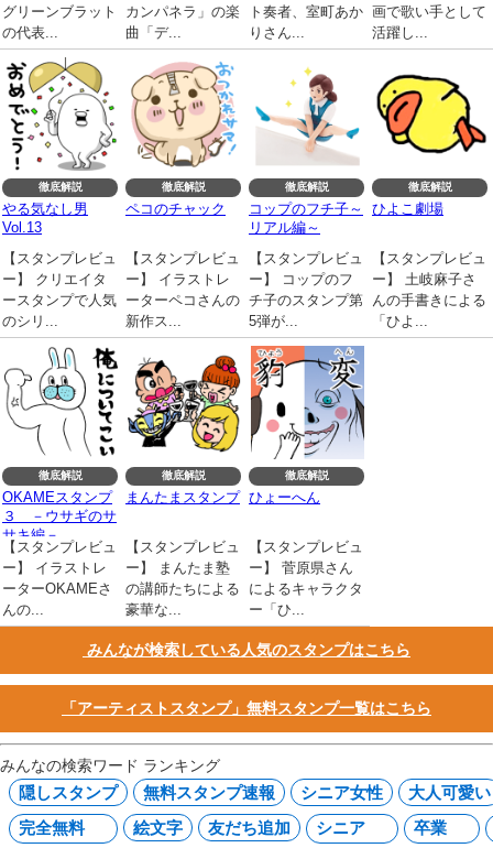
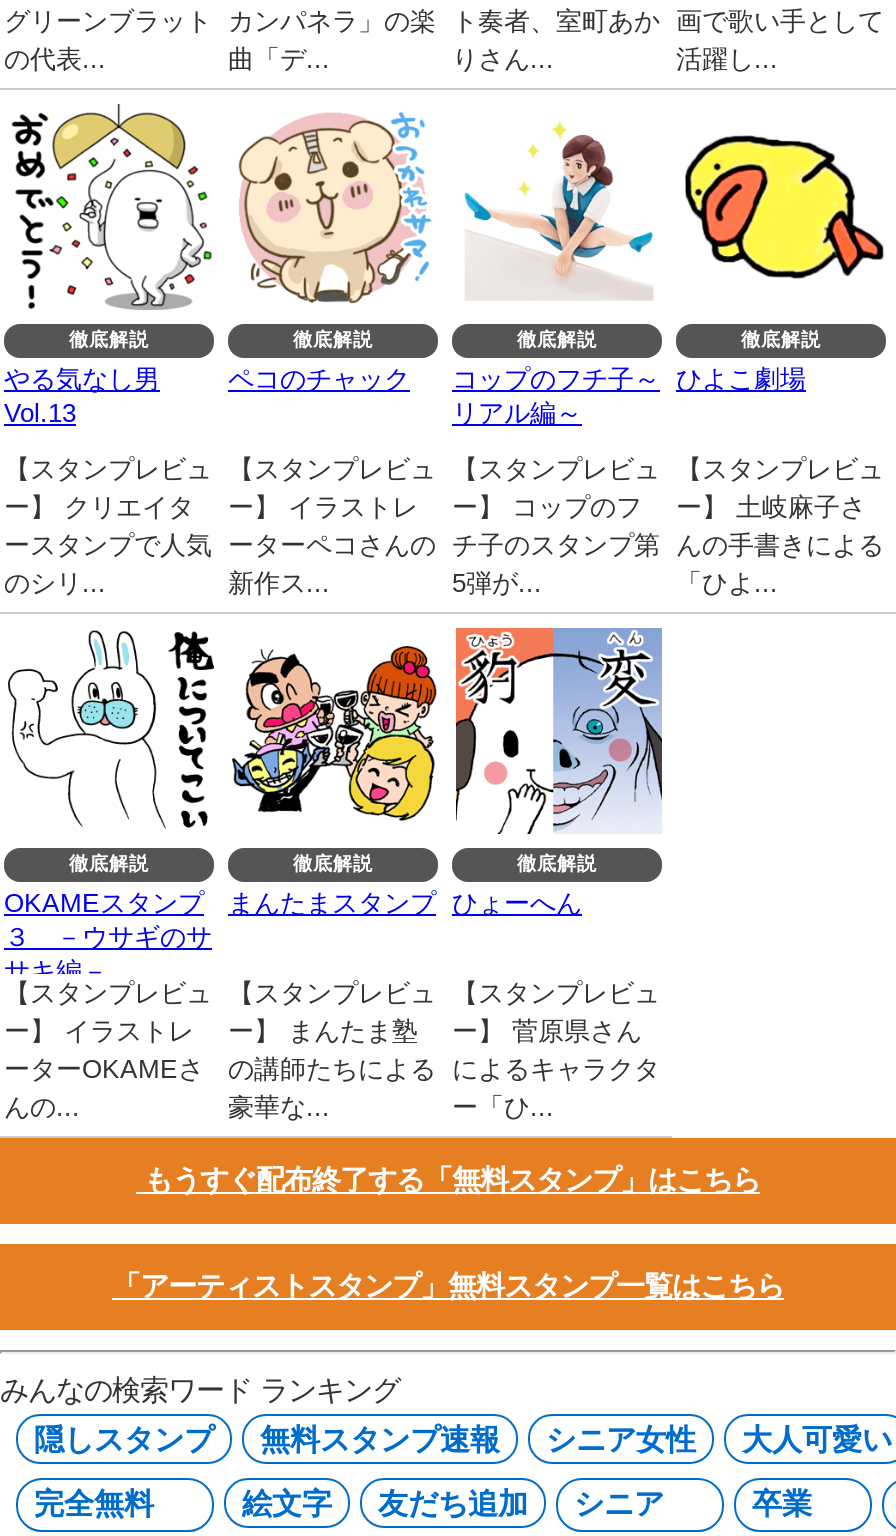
[83,641,410,659] みんなが検索している人気のスタンプはこちら -> [136,1164,760,1196] もうすぐ配布終了する「無料スタンプ」はこちら

